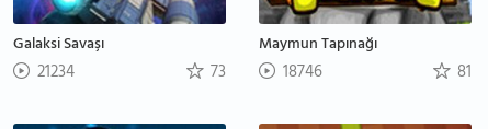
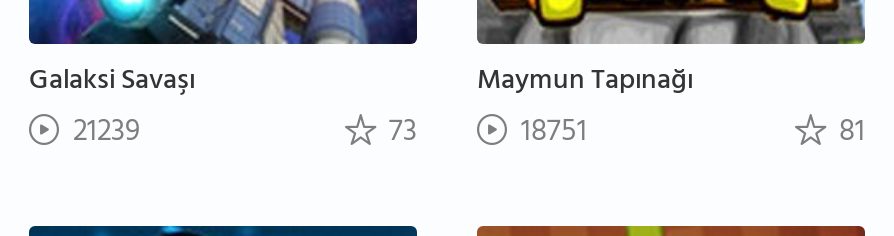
[33,58,75,89] 21234 -> [65,105,141,163] 21239
[206,58,322,89] 73 18746 -> [381,105,587,163] 73 18751

